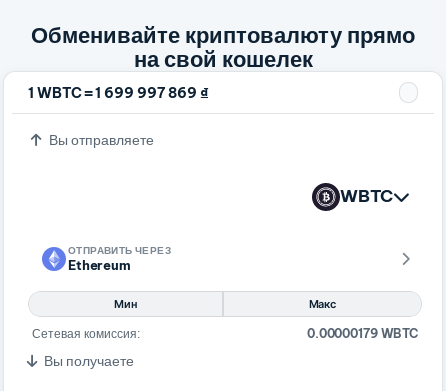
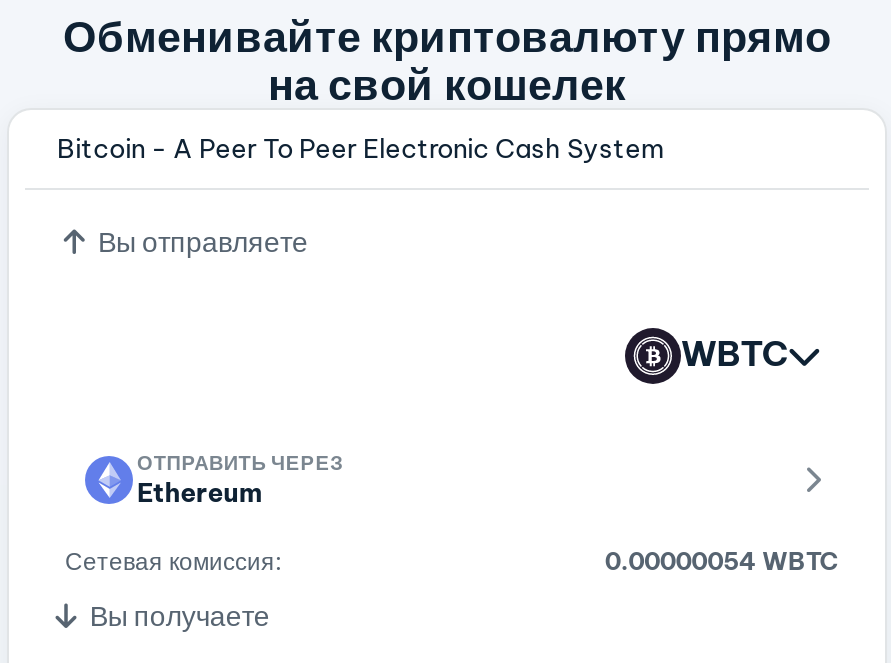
[28,83,209,102] 1 WBTC =1 699 997 869 ₫ -> [57,132,665,164] Bitcoin - A Peer To Peer Electronic Cash System
[114,296,336,310] Мин | Макс -> none
[307,325,418,340] 0.00000179 WBTC -> [605,545,837,575] 0.00000054 WBTC

